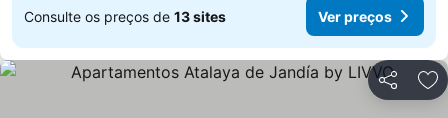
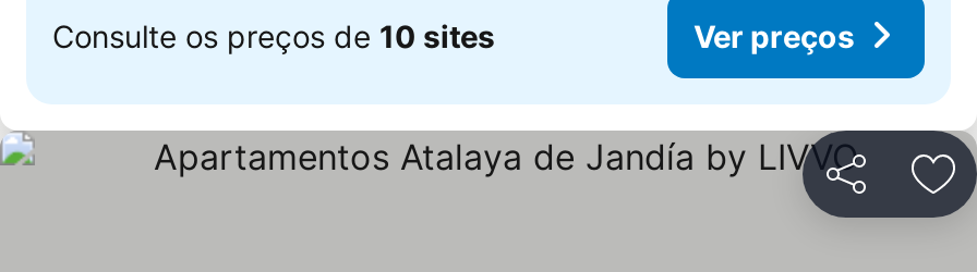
[24,7,226,24] Consulte os preços de 13 sites -> [52,16,495,53] Consulte os preços de 10 sites

